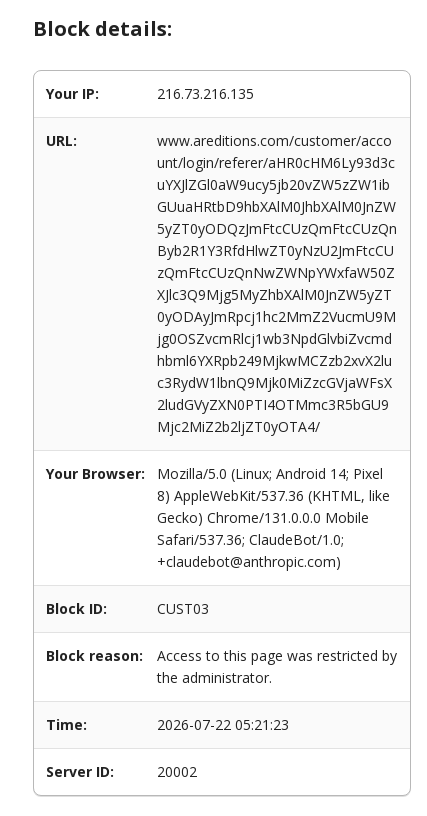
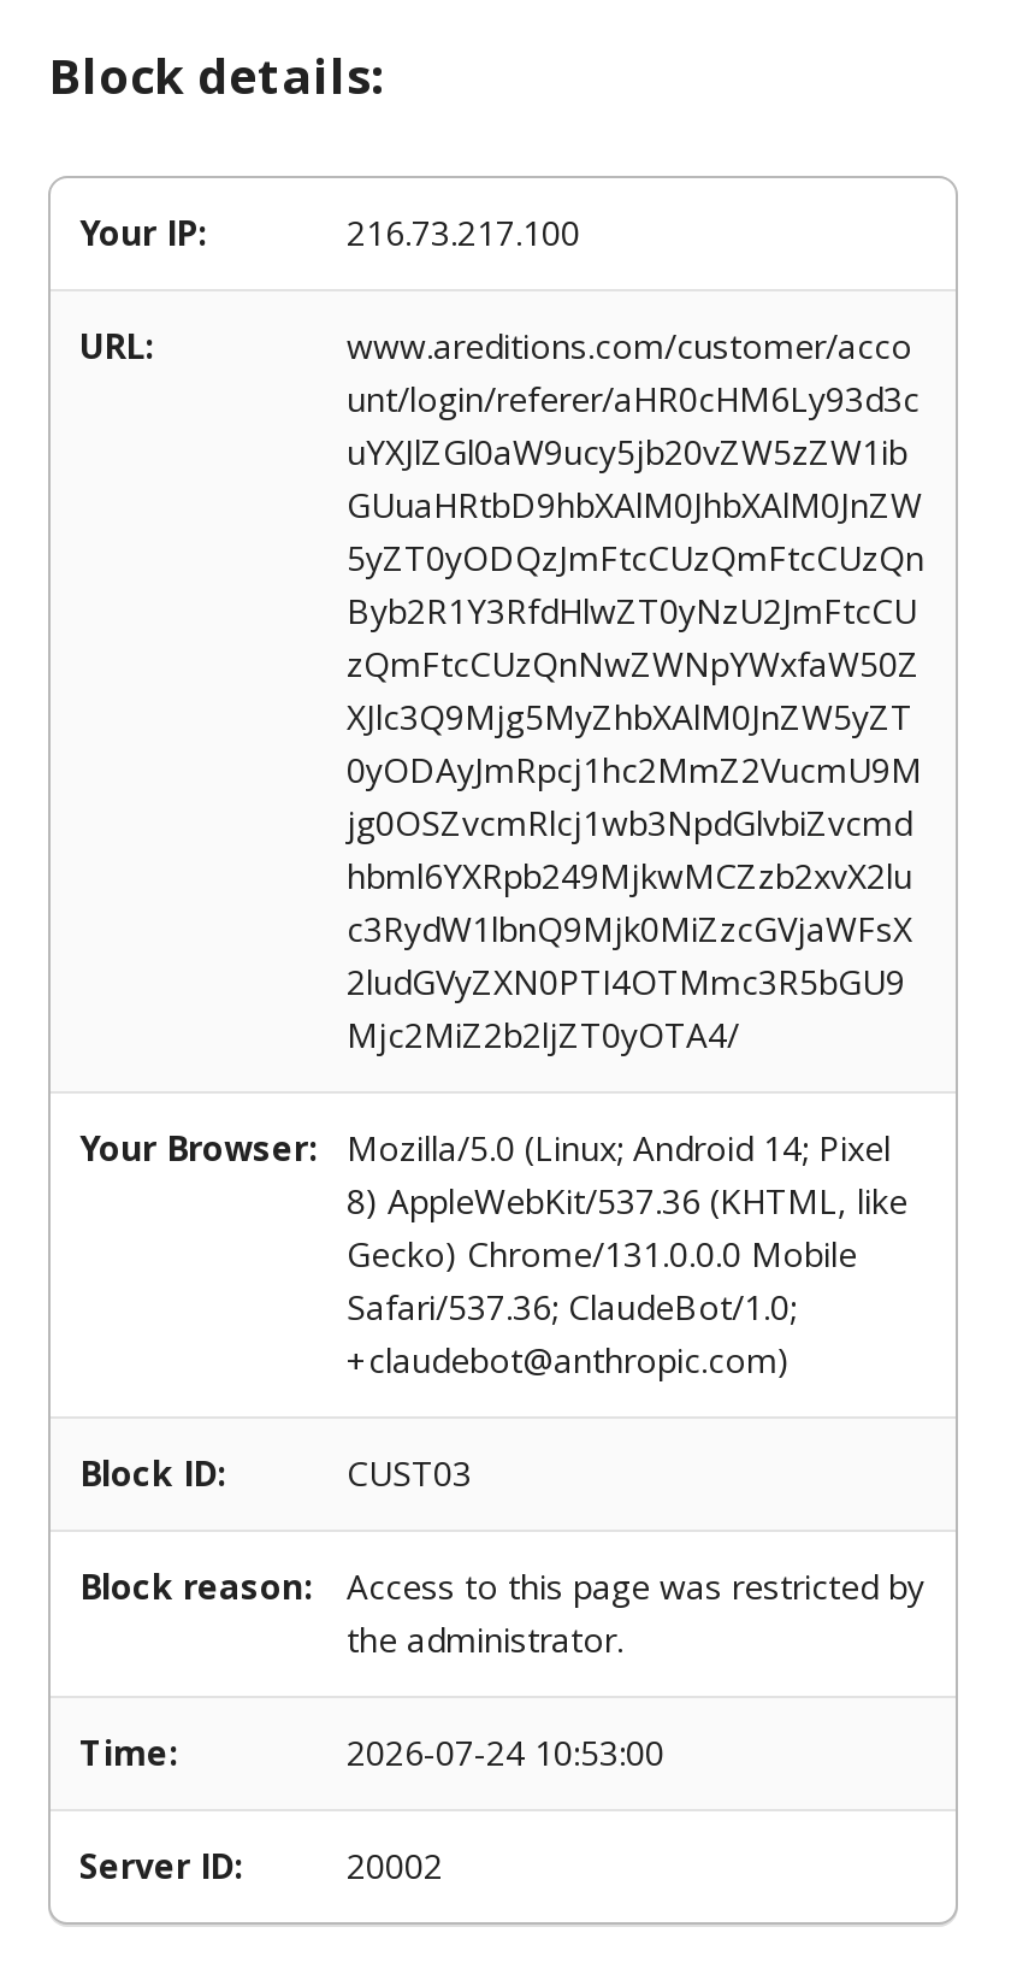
[157,84,254,103] 216.73.216.135 -> [347,210,580,255] 216.73.217.100
[157,715,289,734] 2026-07-22 05:21:23 -> [347,1730,664,1775] 2026-07-24 10:53:00

